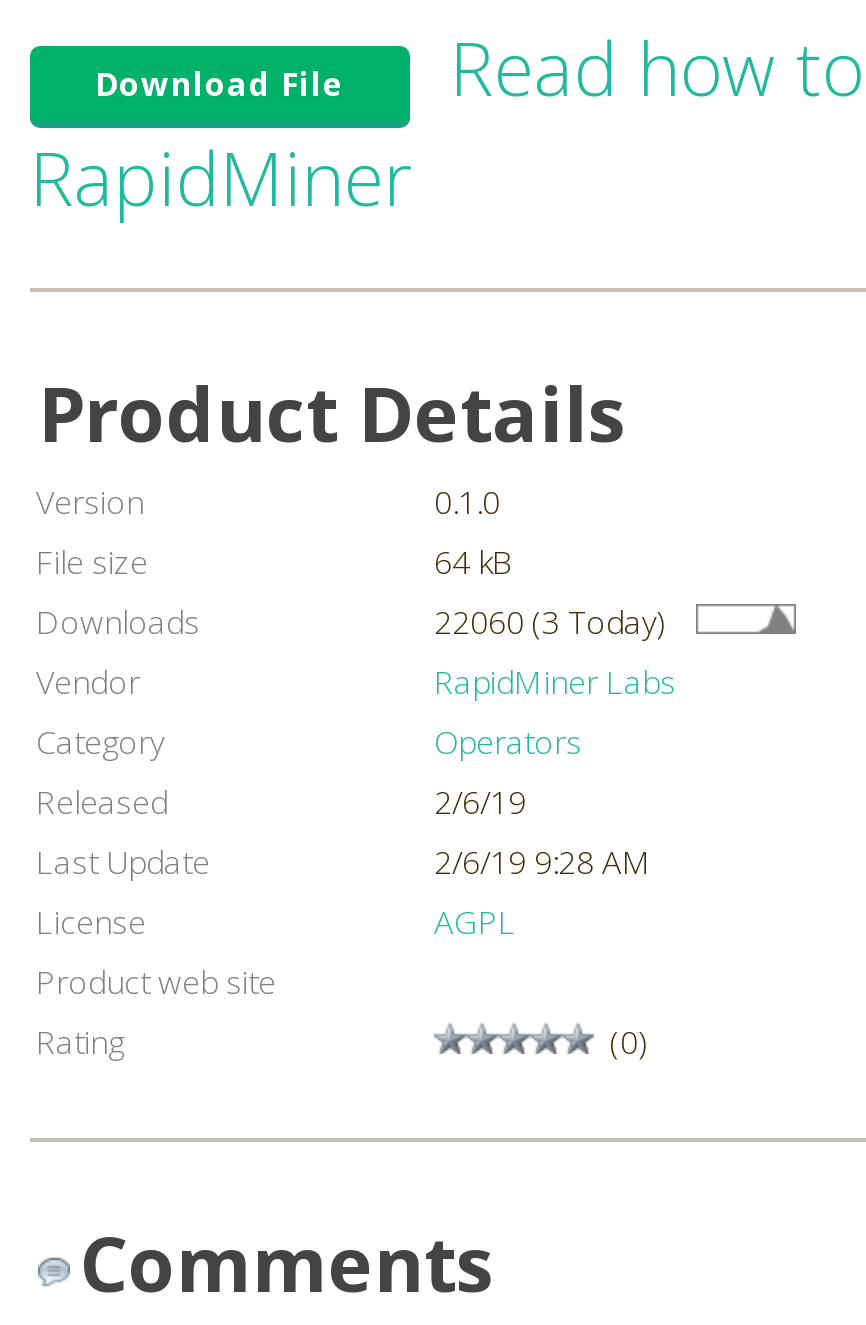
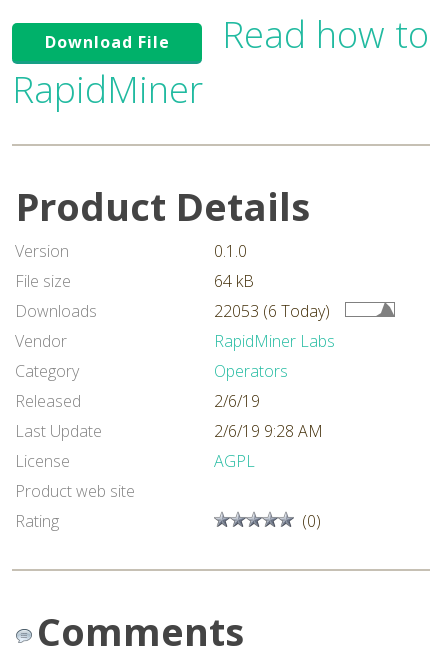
[434,600,666,644] 22060 (3 Today) -> [214,300,330,322] 22053 (6 Today)

